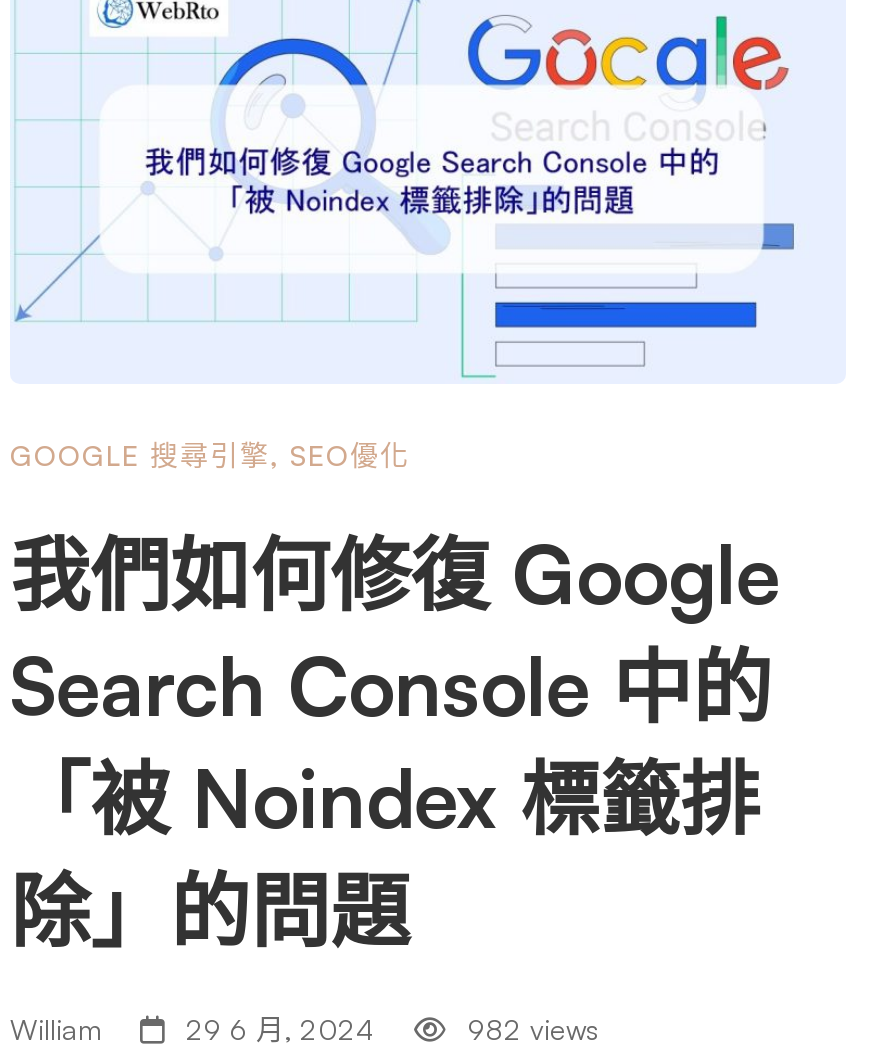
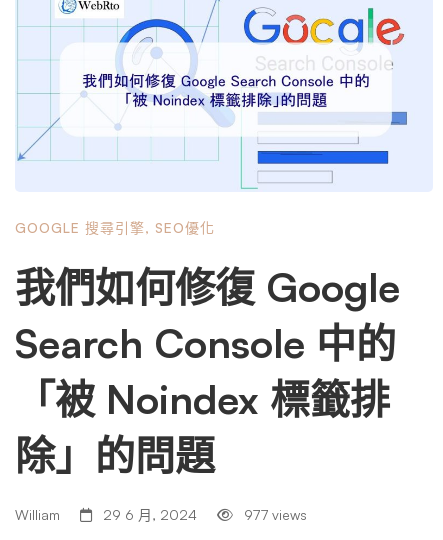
[460,1012,600,1046] 982 views -> [240,506,307,523] 977 views

